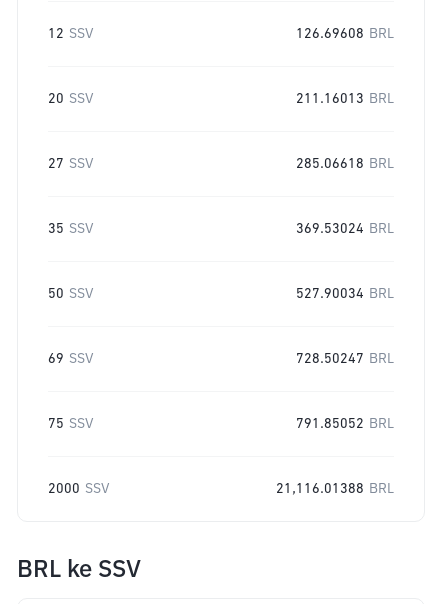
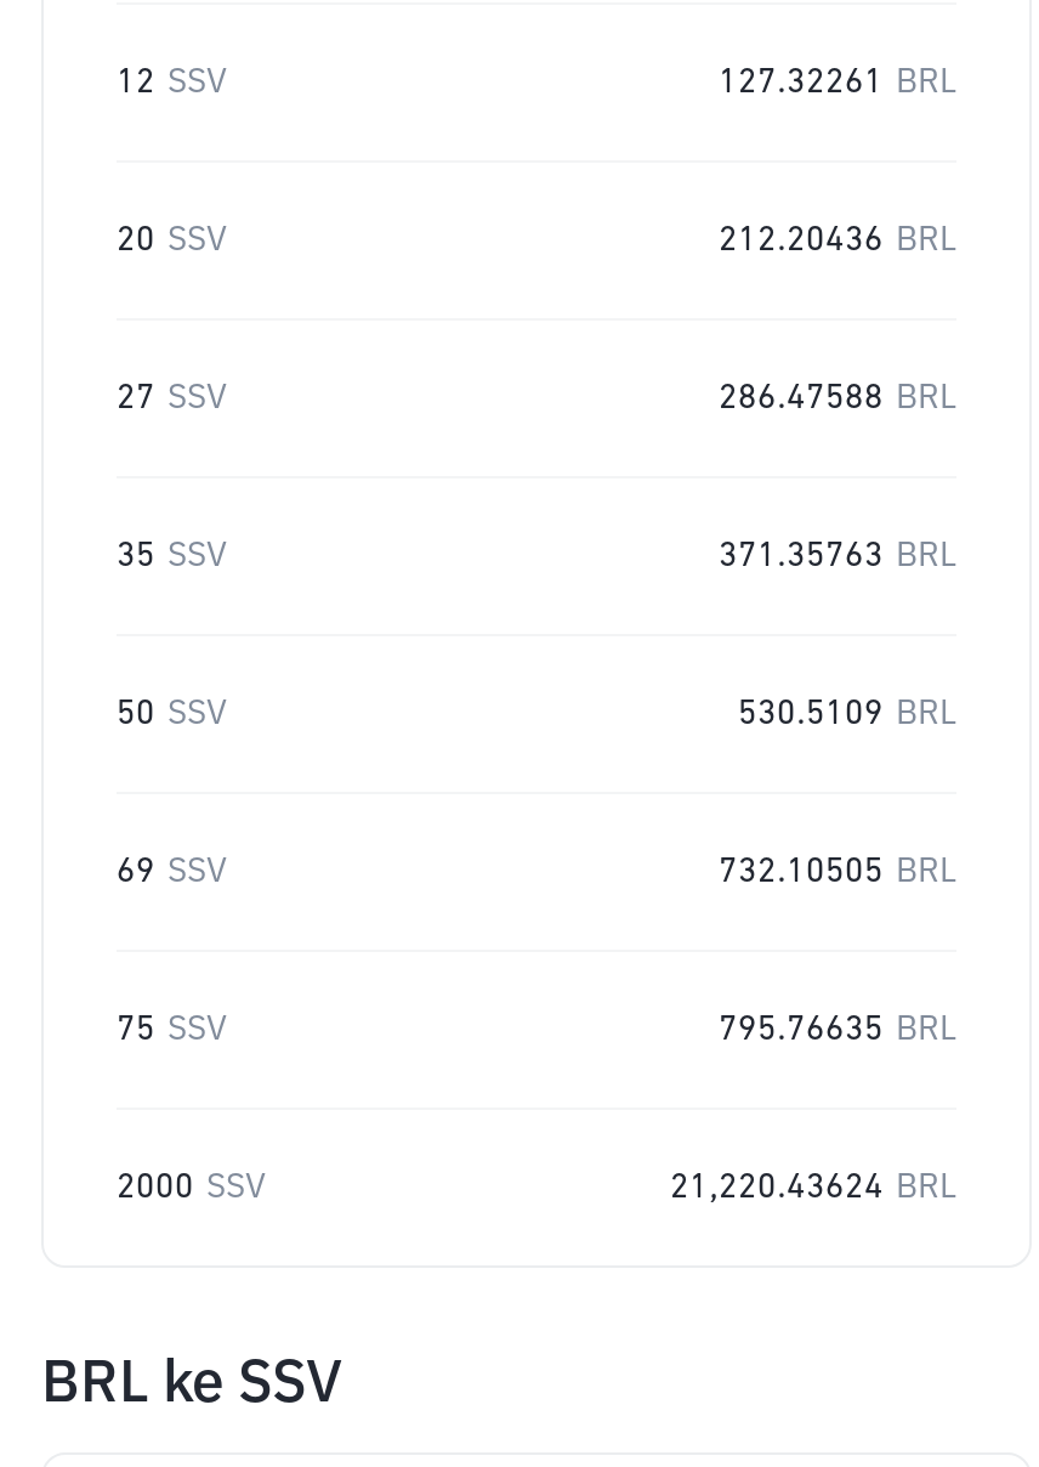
[296,27,394,41] 126.69608 BRL -> [719,66,956,100] 127.32261 BRL
[296,92,394,106] 211.16013 BRL -> [719,223,956,257] 212.20436 BRL
[296,157,394,171] 285.06618 BRL -> [719,381,956,415] 286.47588 BRL
[296,222,394,236] 369.53024 BRL -> [719,539,956,573] 371.35763 BRL
[296,287,394,301] 527.90034 BRL -> [738,697,956,731] 530.5109 BRL
[296,352,394,366] 728.50247 BRL -> [719,855,956,889] 732.10505 BRL
[296,417,394,431] 791.85052 BRL -> [719,1013,956,1047] 795.76635 BRL
[276,482,394,496] 21,116.01388 BRL -> [670,1171,956,1205] 21,220.43624 BRL

